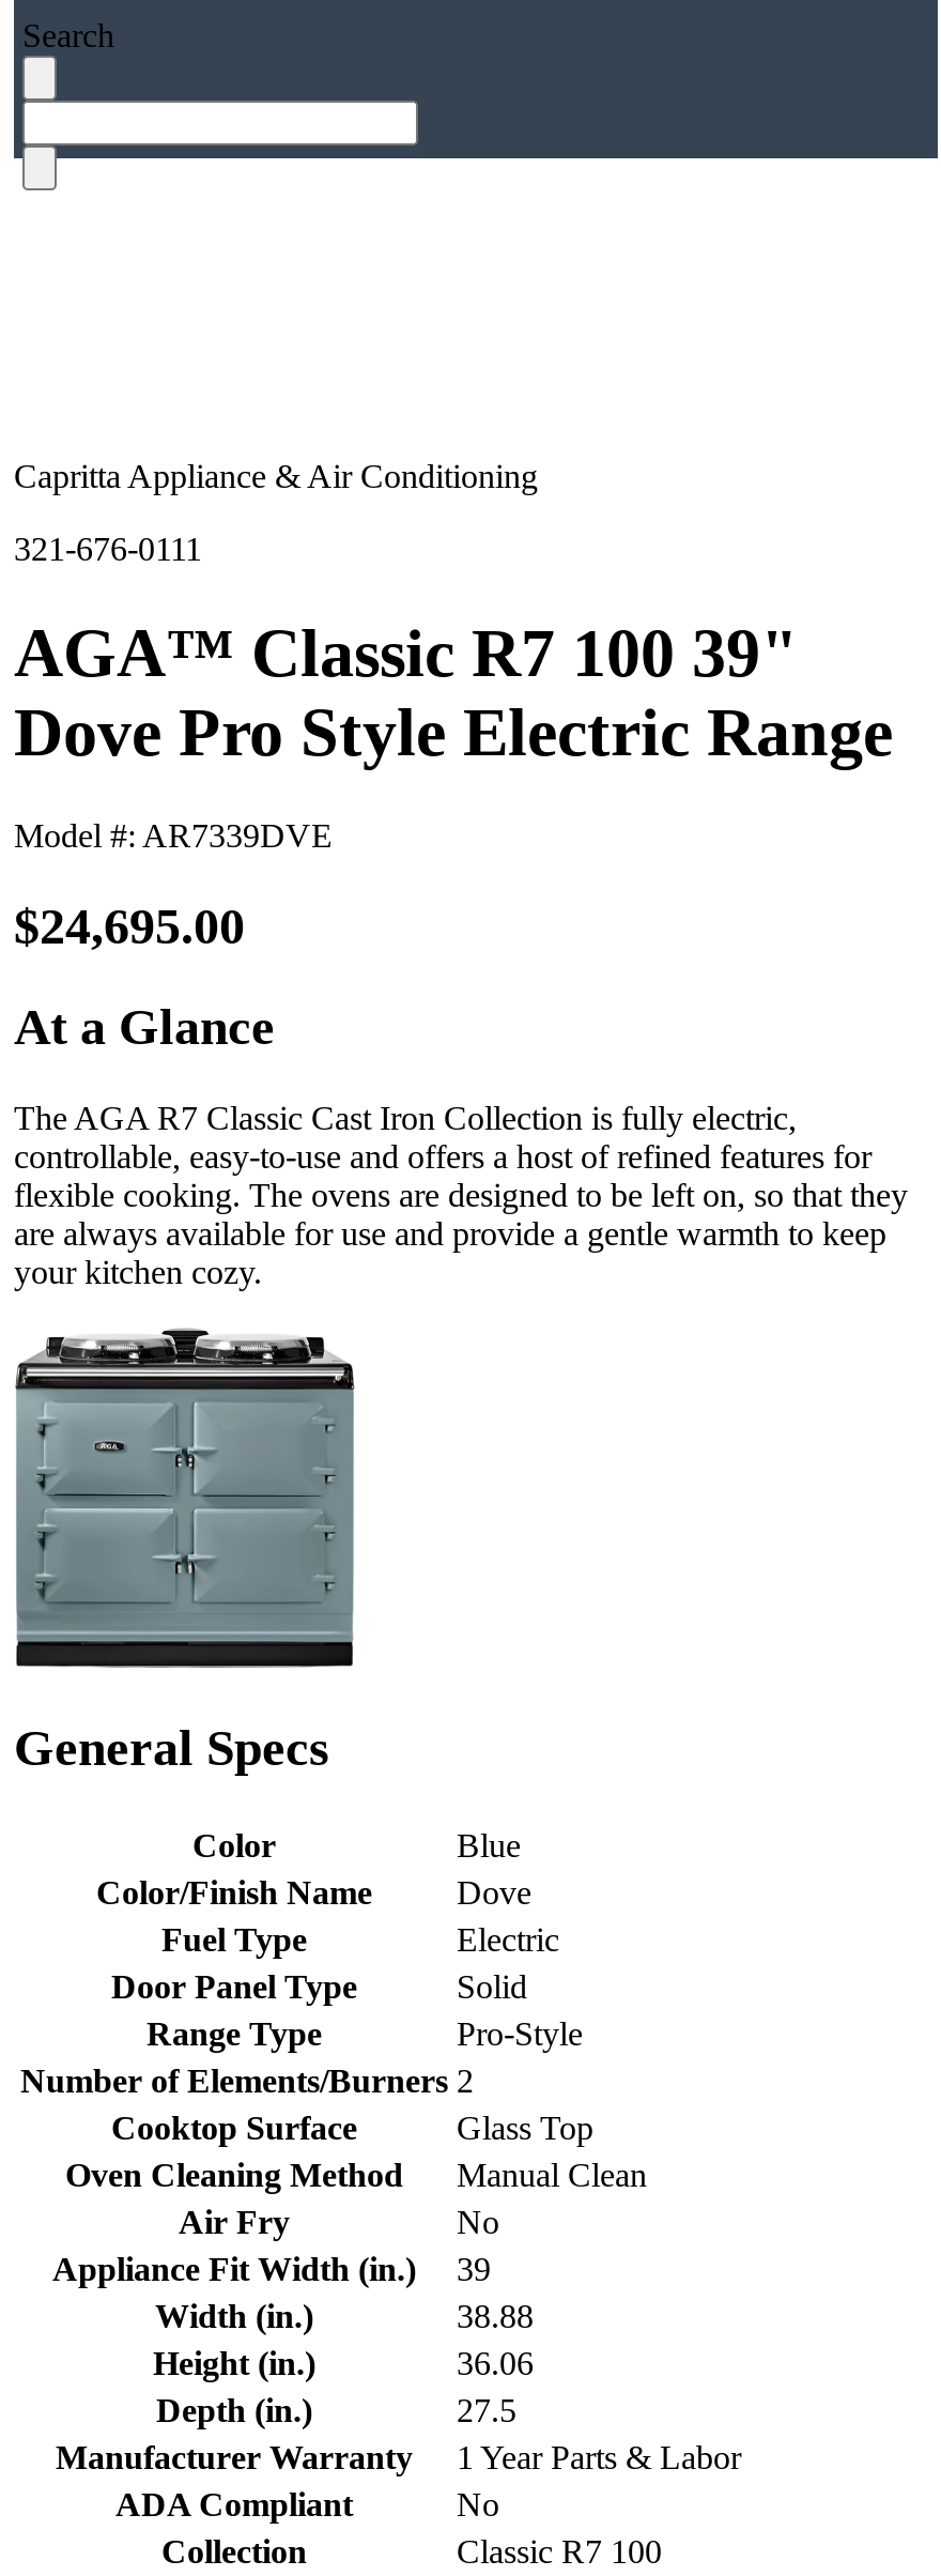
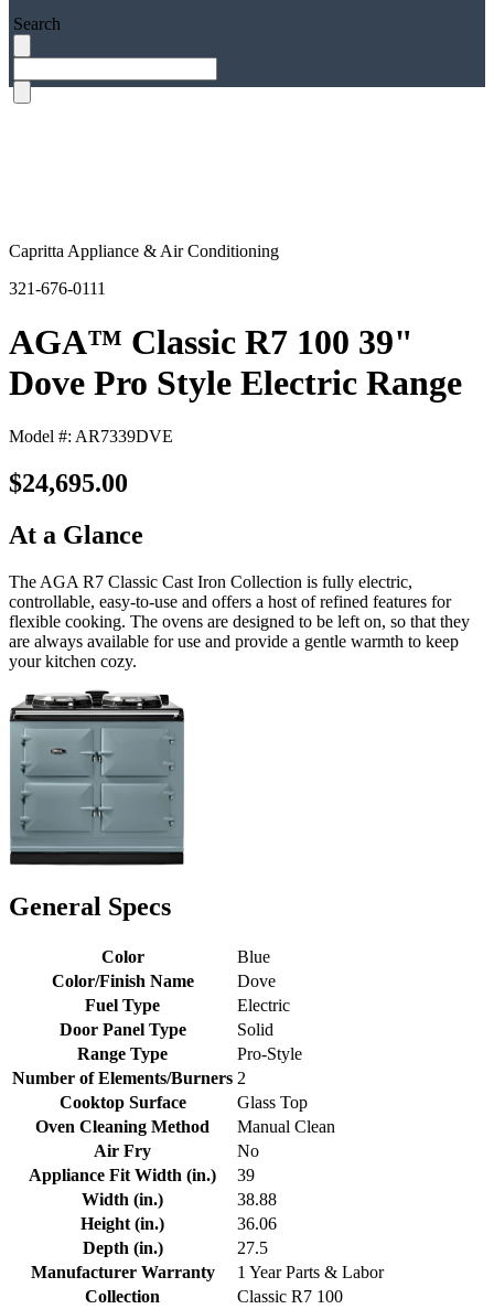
[115,2486,499,2523] ADA Compliant | No -> none

